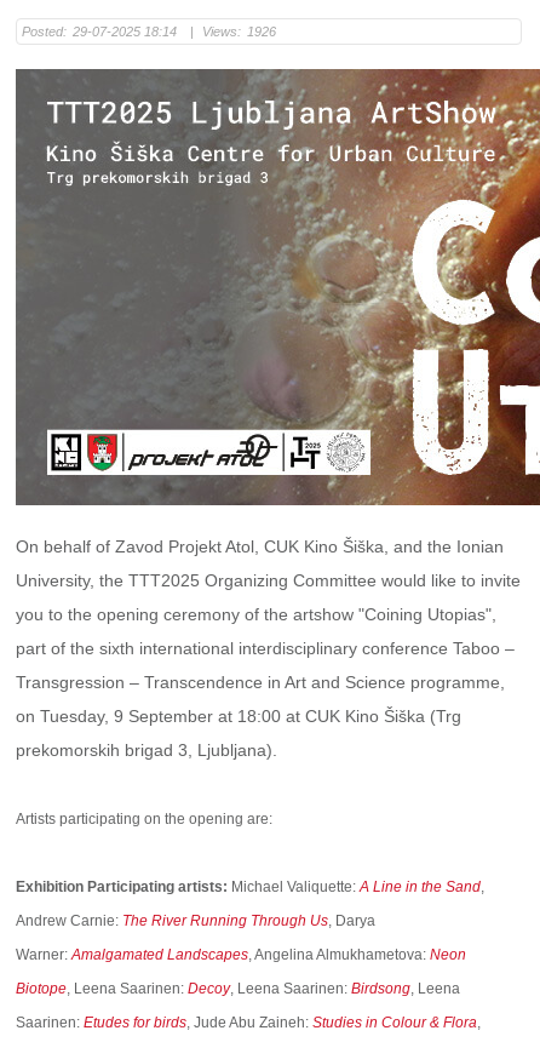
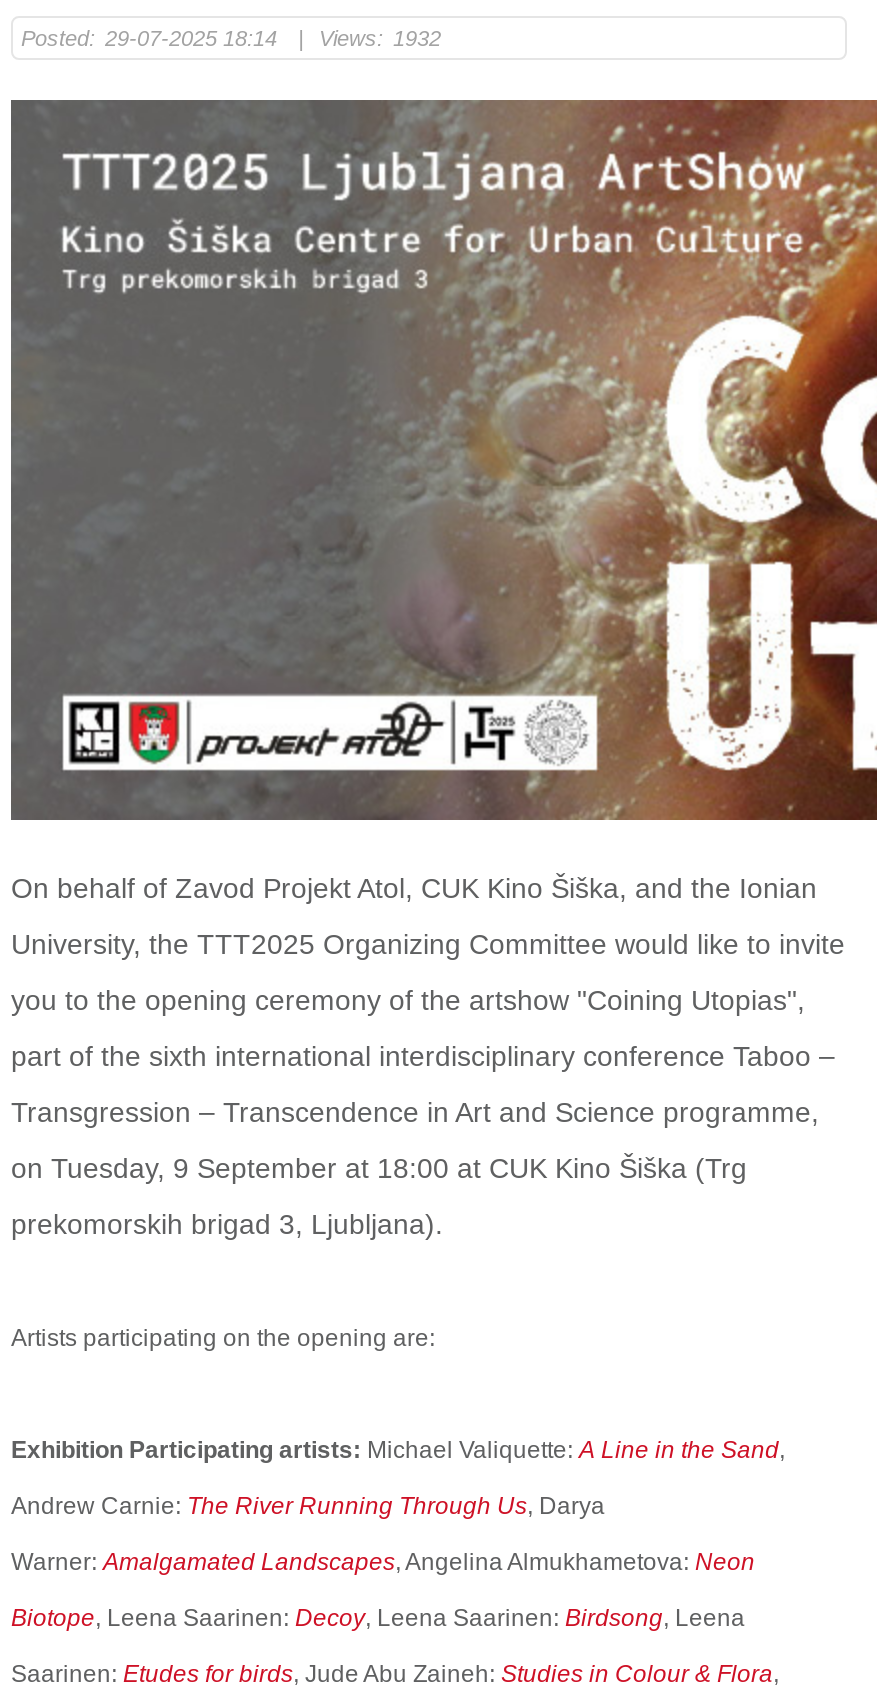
[202,24,276,38] Views: 1926 -> [319,25,441,49] Views: 1932

